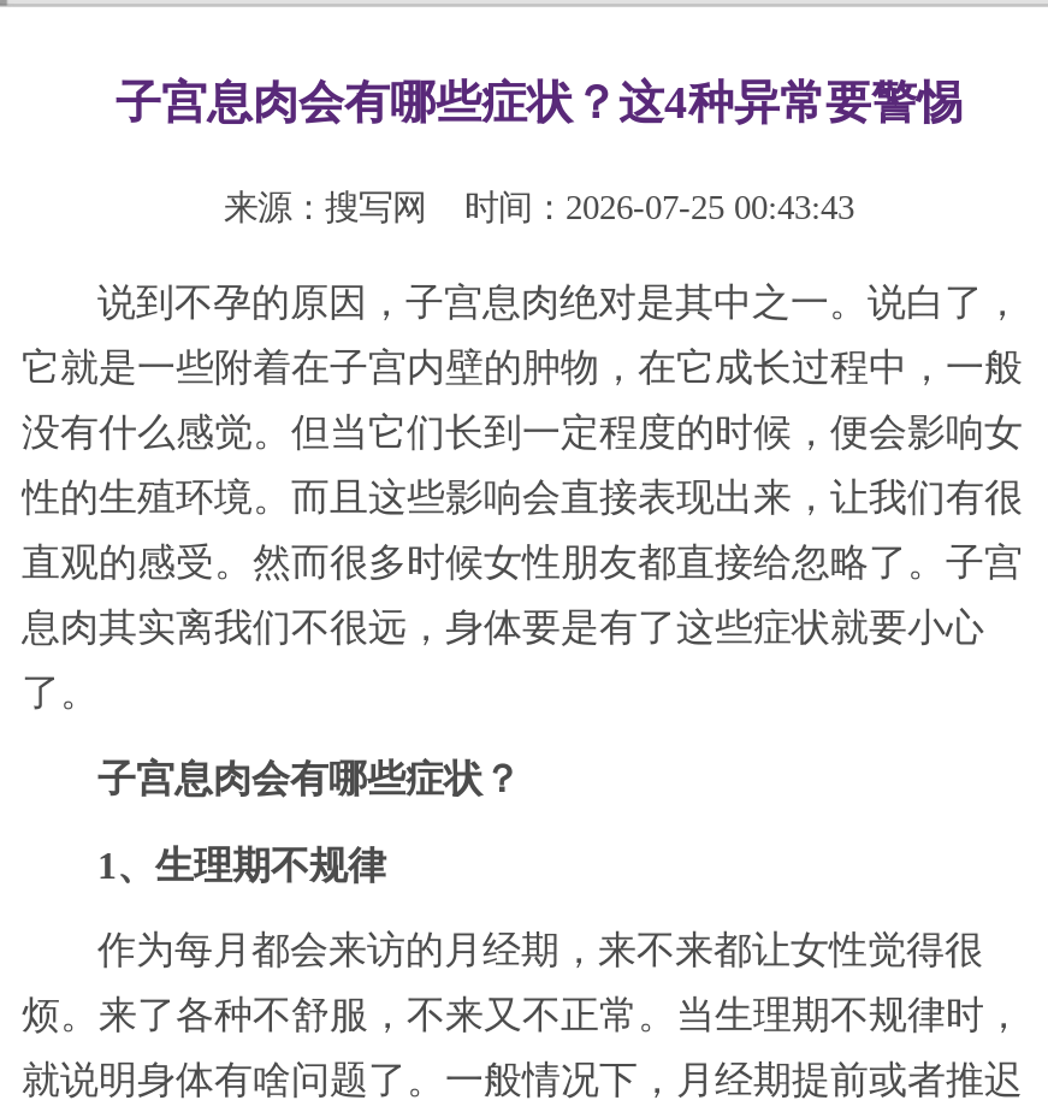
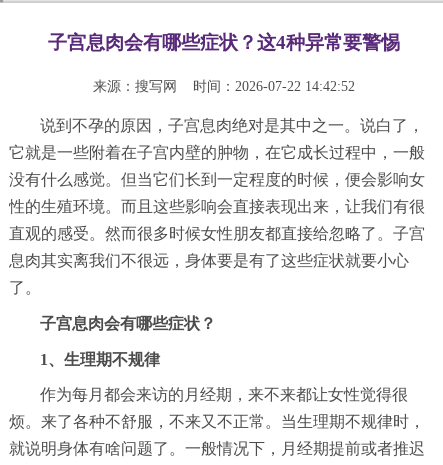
[224,189,854,227] 来源：搜写网 时间：2026-07-25 00:43:43 -> [93,78,355,94] 来源：搜写网 时间：2026-07-22 14:42:52

